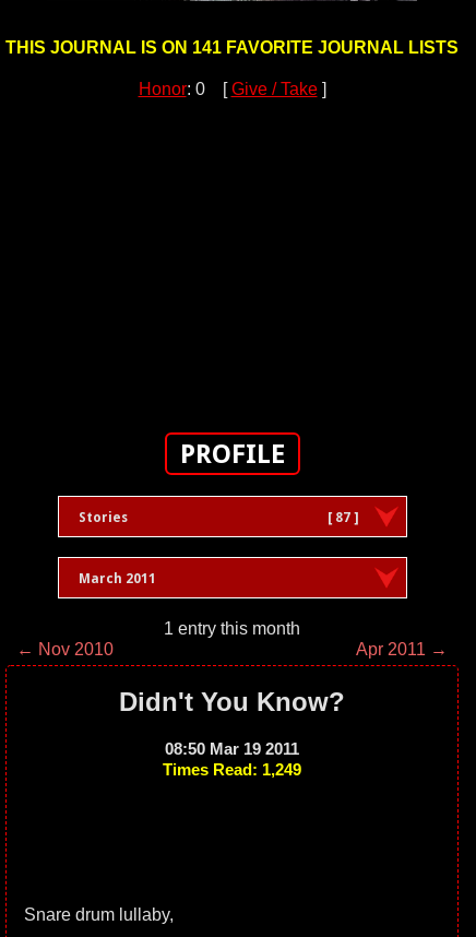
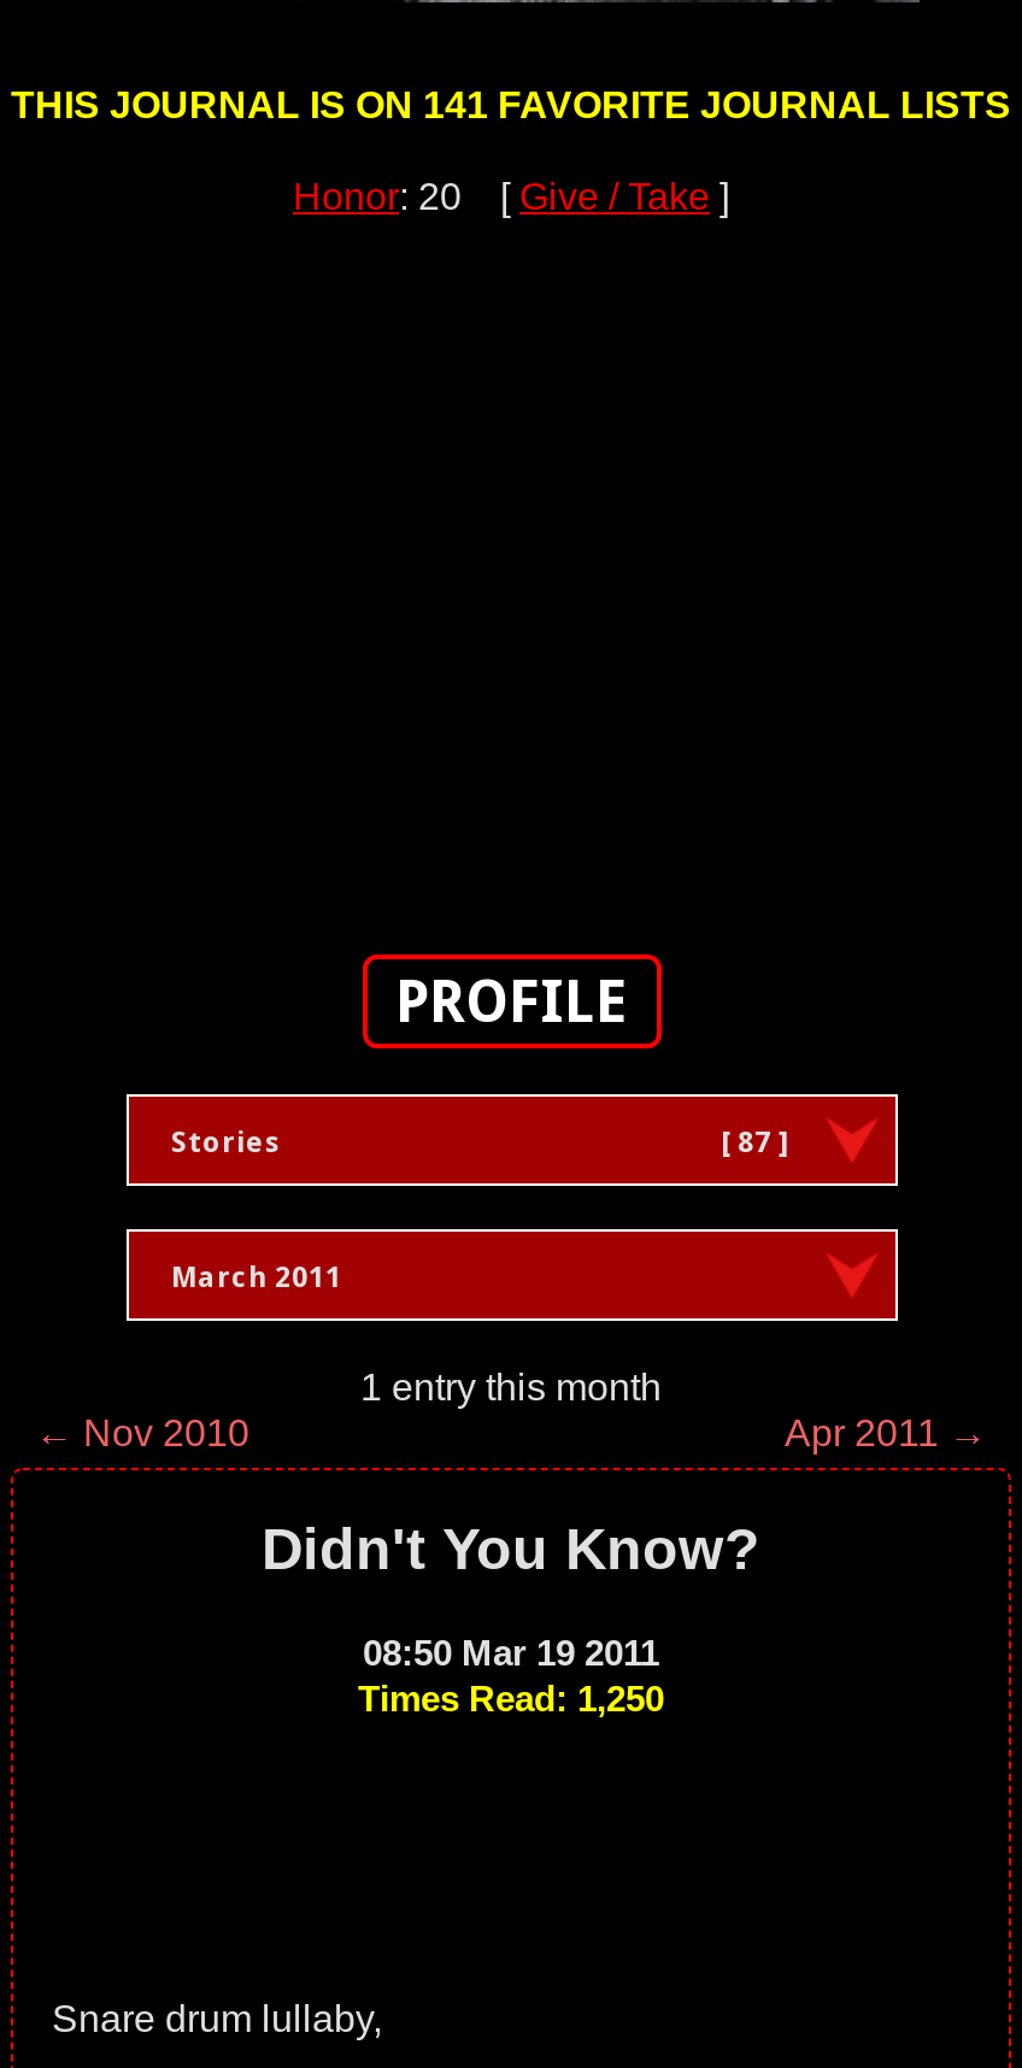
[138,80,326,98] Honor: 0 [Give / Take] -> [293,176,729,217] Honor: 20 [Give / Take]
[163,760,301,779] Times Read: 1,249 -> [358,1678,664,1719] Times Read: 1,250

